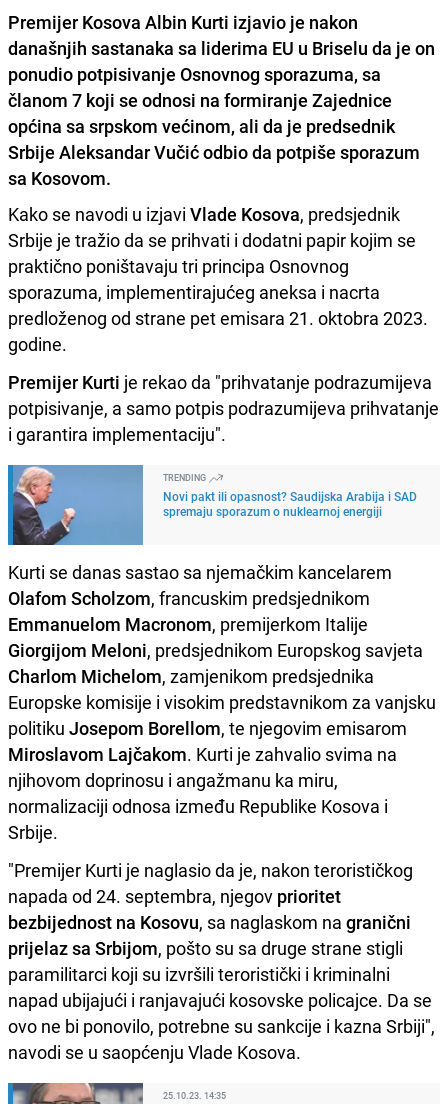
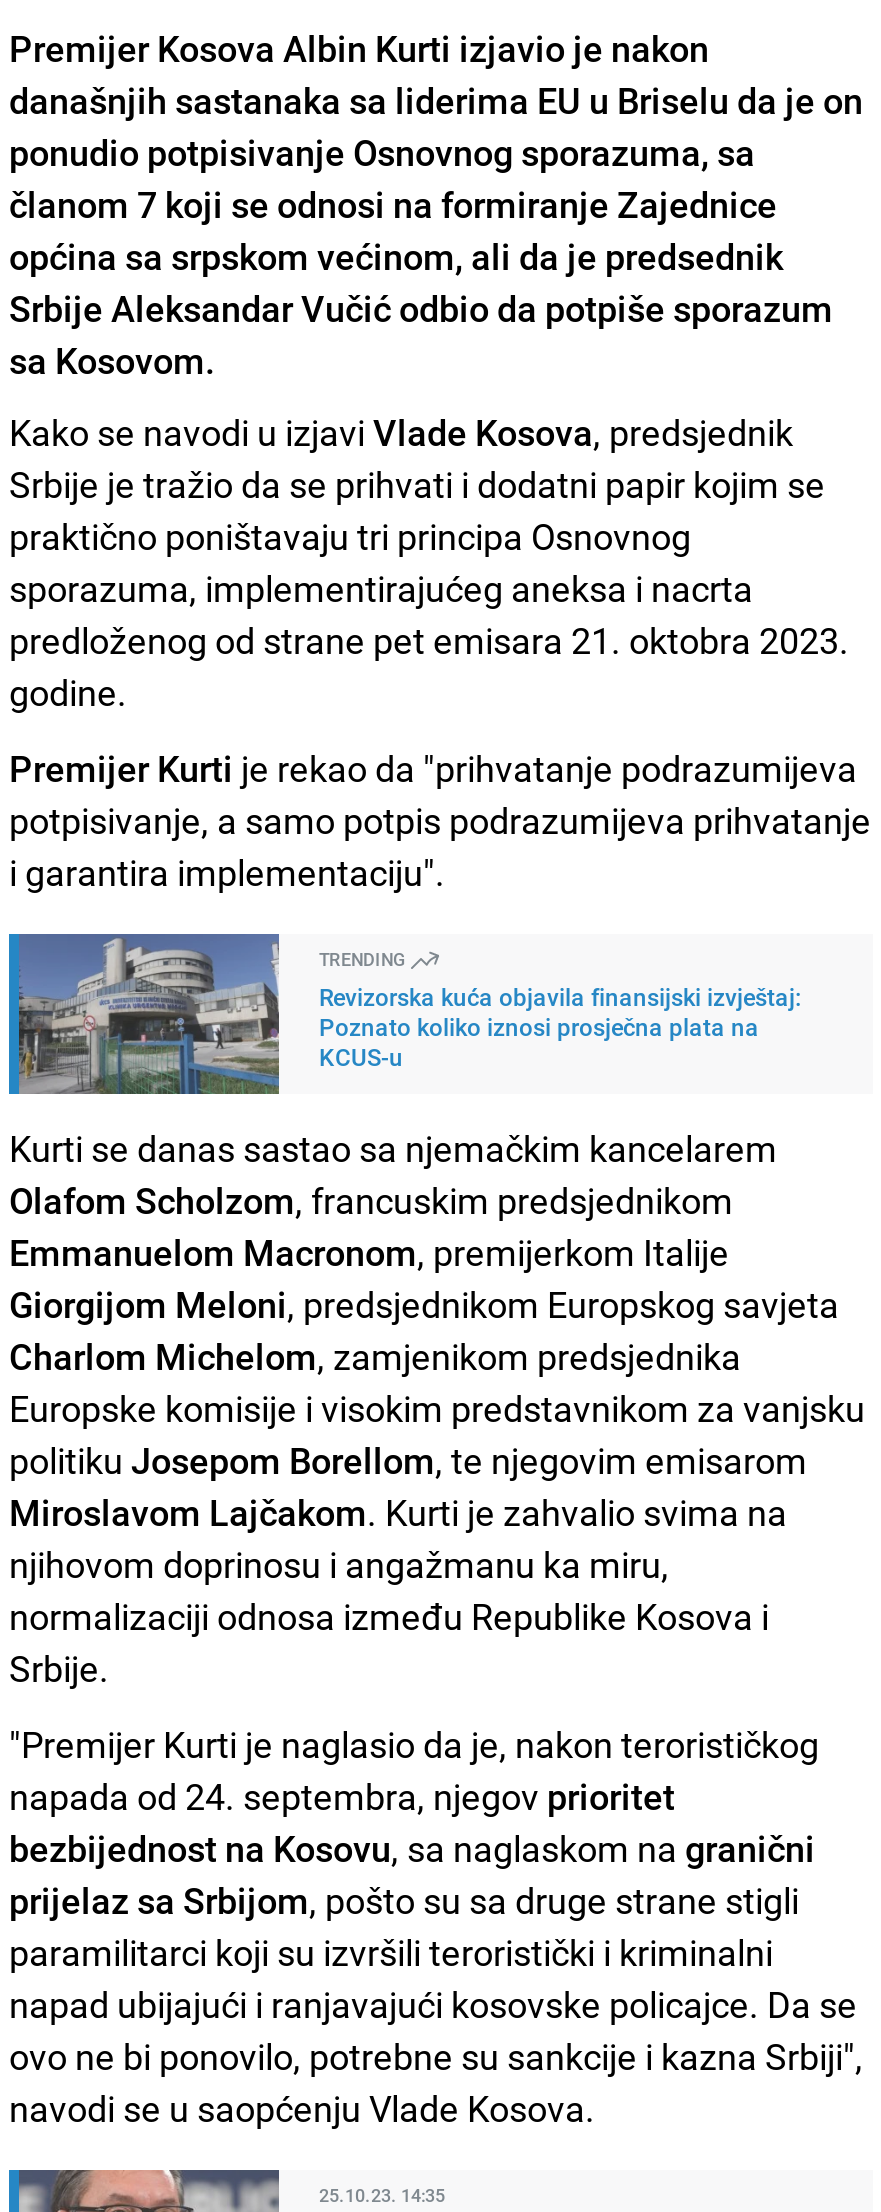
[12,465,417,546] [image] | Novi pakt ili opasnost? Saudijska Arabija i SAD | spremaju sporazum o nuklearnoj energiji -> [17,934,801,1096] [image] | Revizorska kuća objavila finansijski izvještaj: | Poznato koliko iznosi prosječna plata na | KCUS-u

